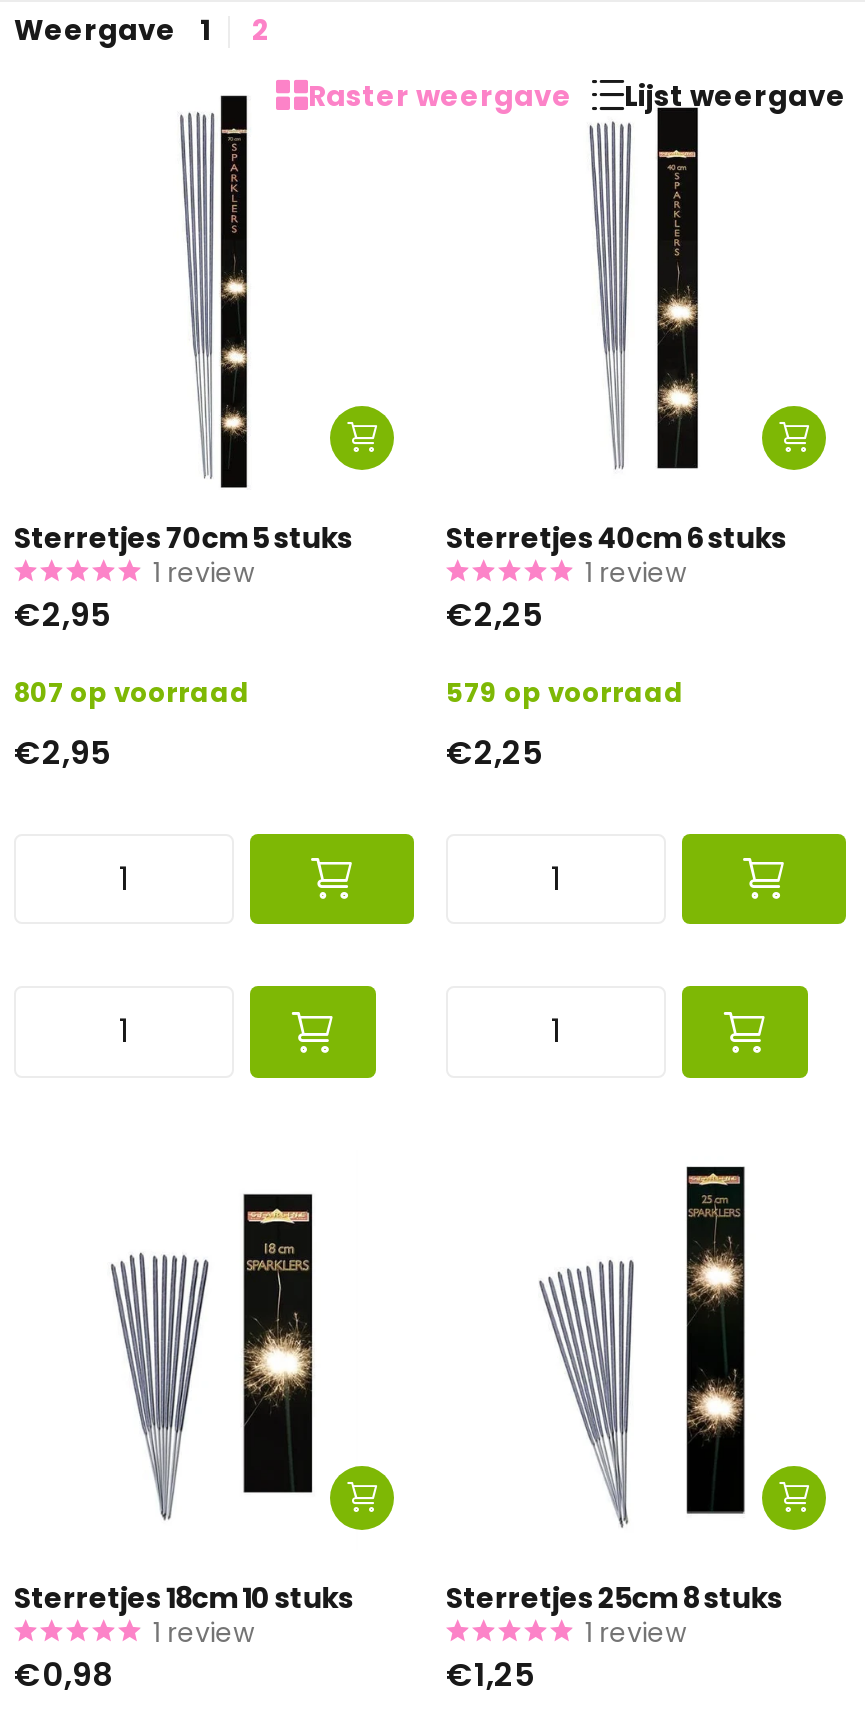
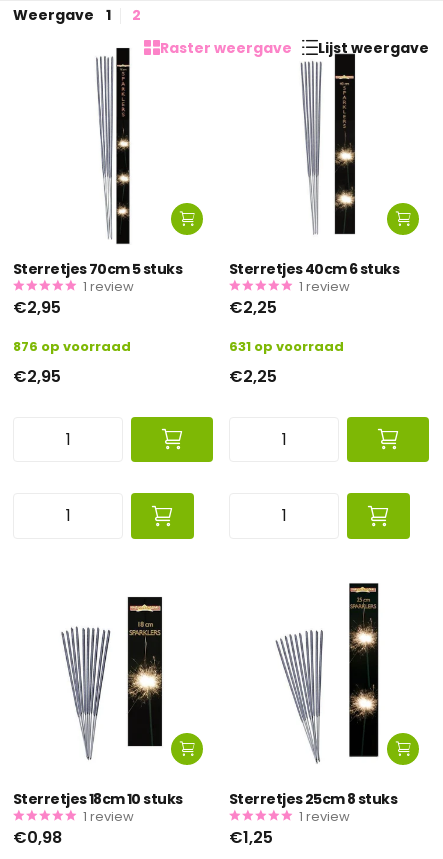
[14,674,250,712] 807 op voorraad -> [13,337,131,356] 876 op voorraad
[446,674,684,712] 579 op voorraad -> [229,337,344,356] 631 op voorraad

